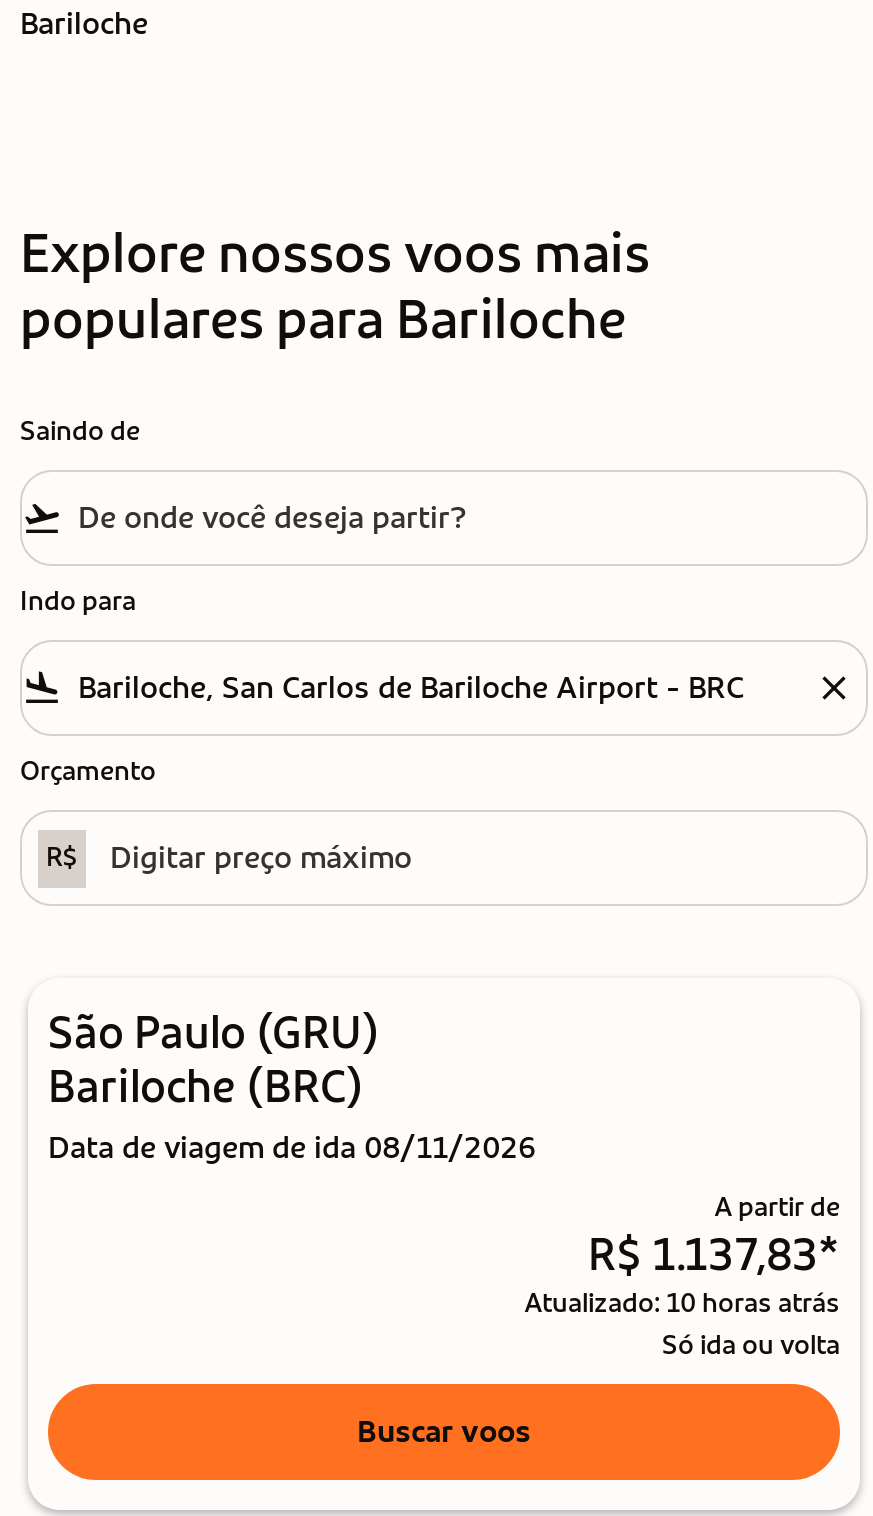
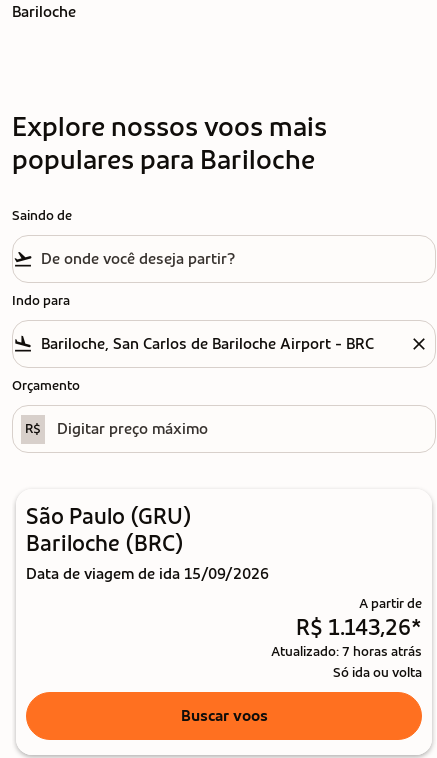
[48,1133,536,1165] Data de viagem de ida 08/11/2026 -> [26,566,269,582] Data de viagem de ida 15/09/2026
[588,1235,840,1281] R$ 1.137,83* -> [296,617,422,640] R$ 1.143,26*
[524,1291,840,1319] Atualizado: 10 horas atrás -> [271,645,422,659] Atualizado: 7 horas atrás

